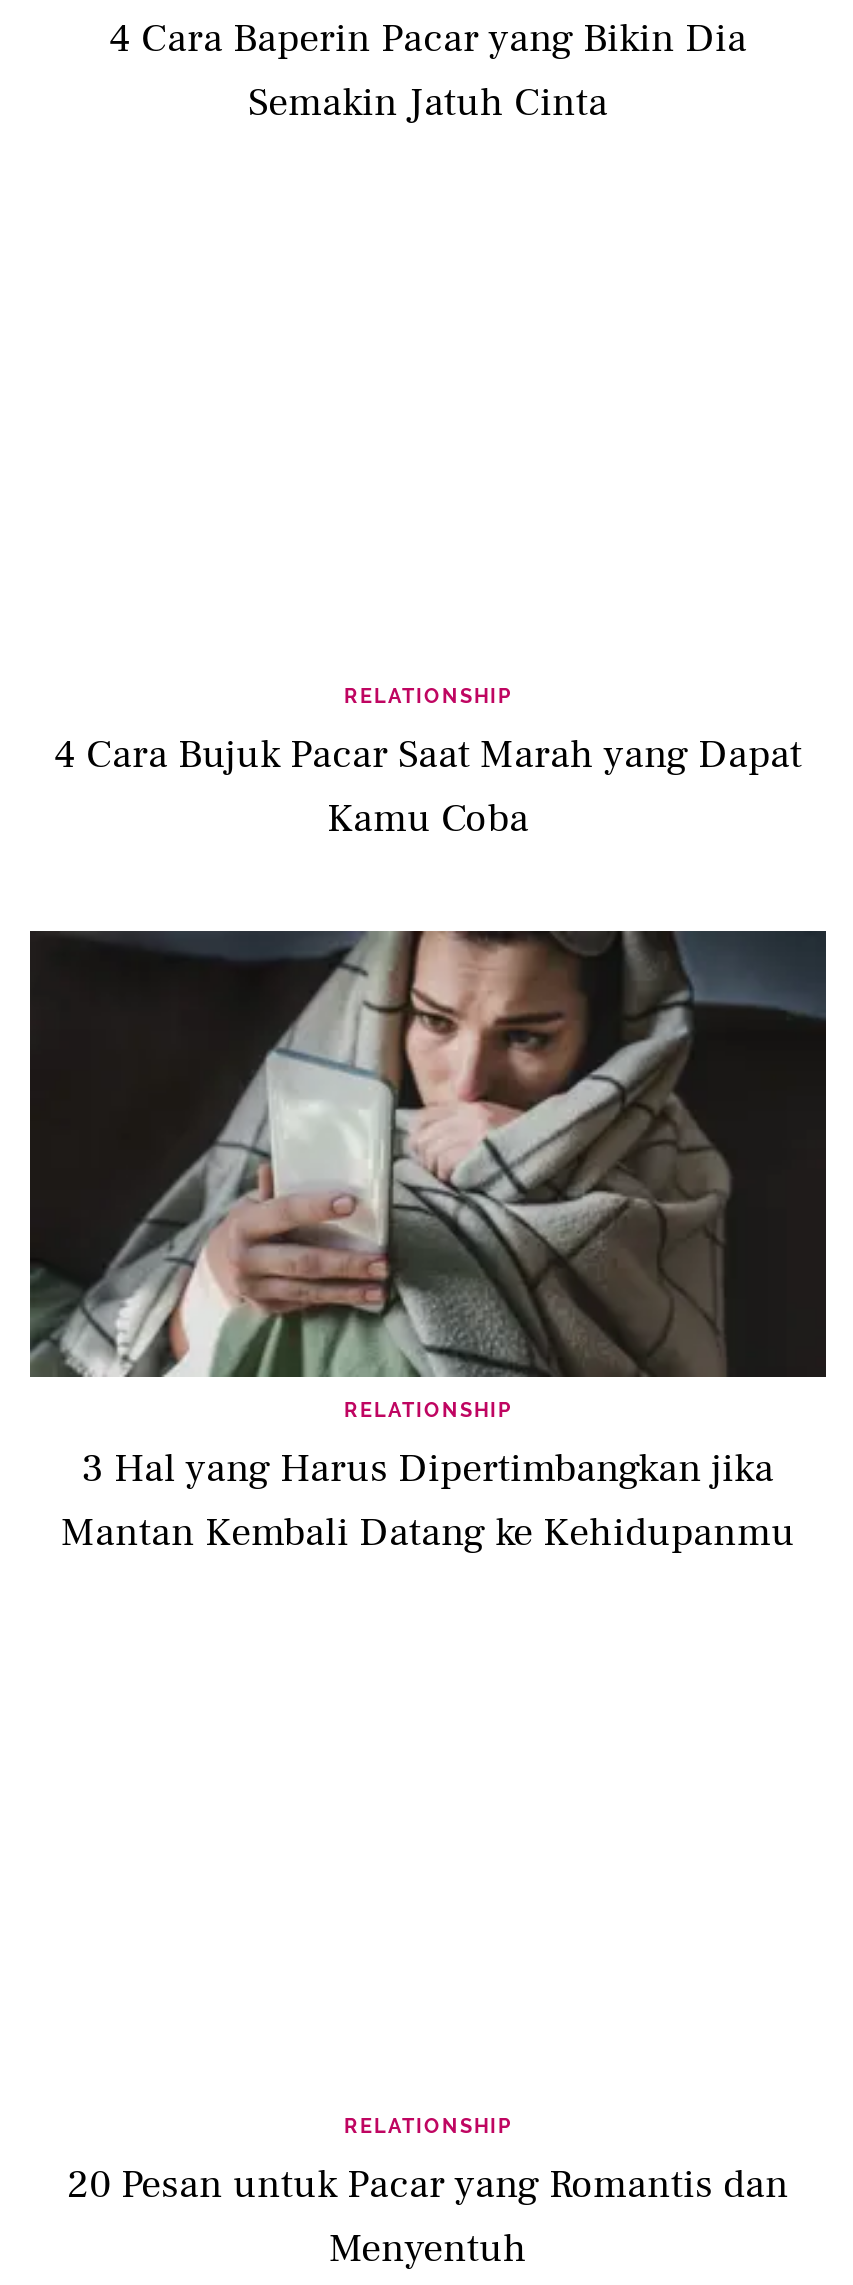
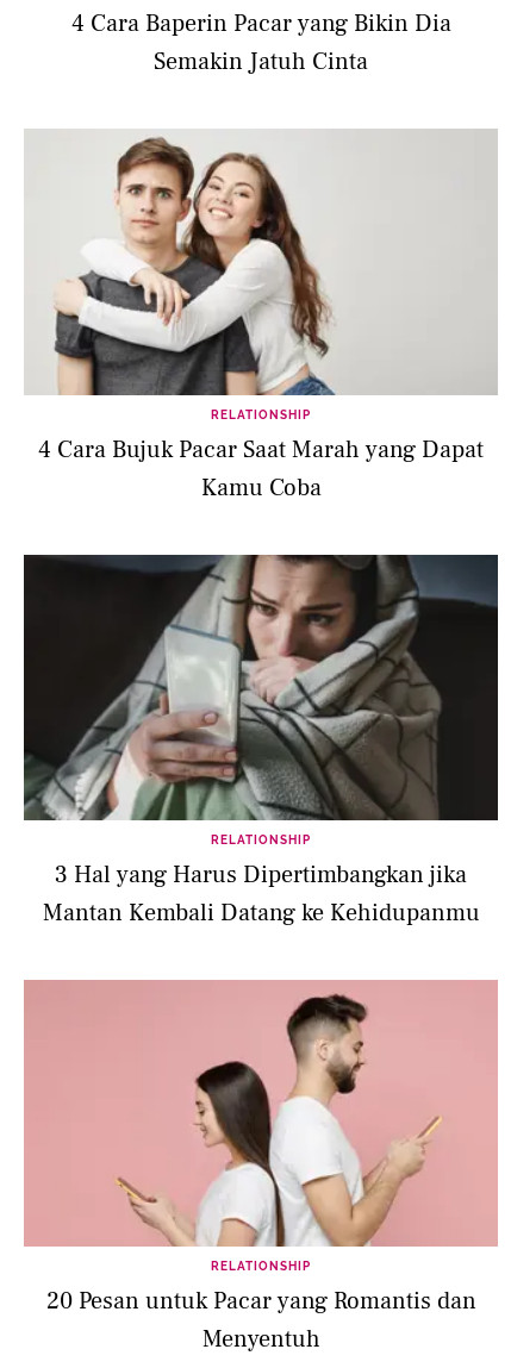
none -> [24,129,498,396] [image]
none -> [23,979,498,1248] [image]

